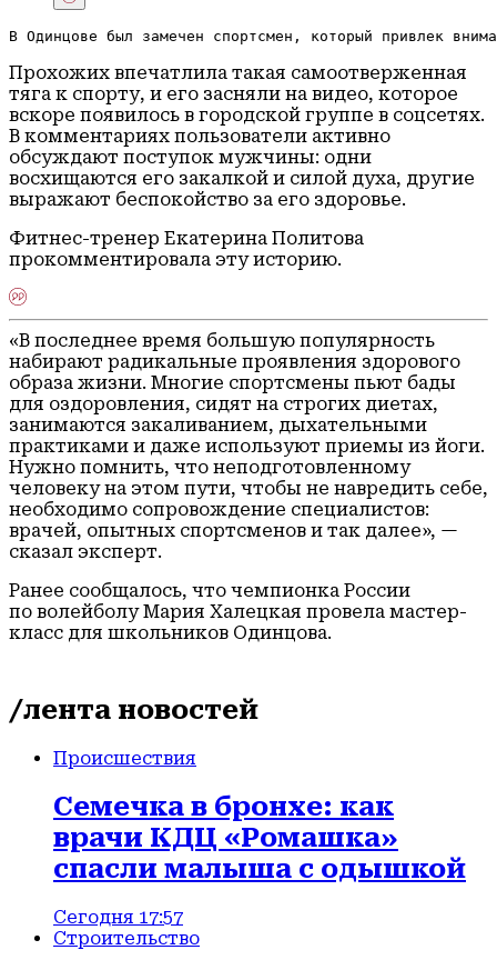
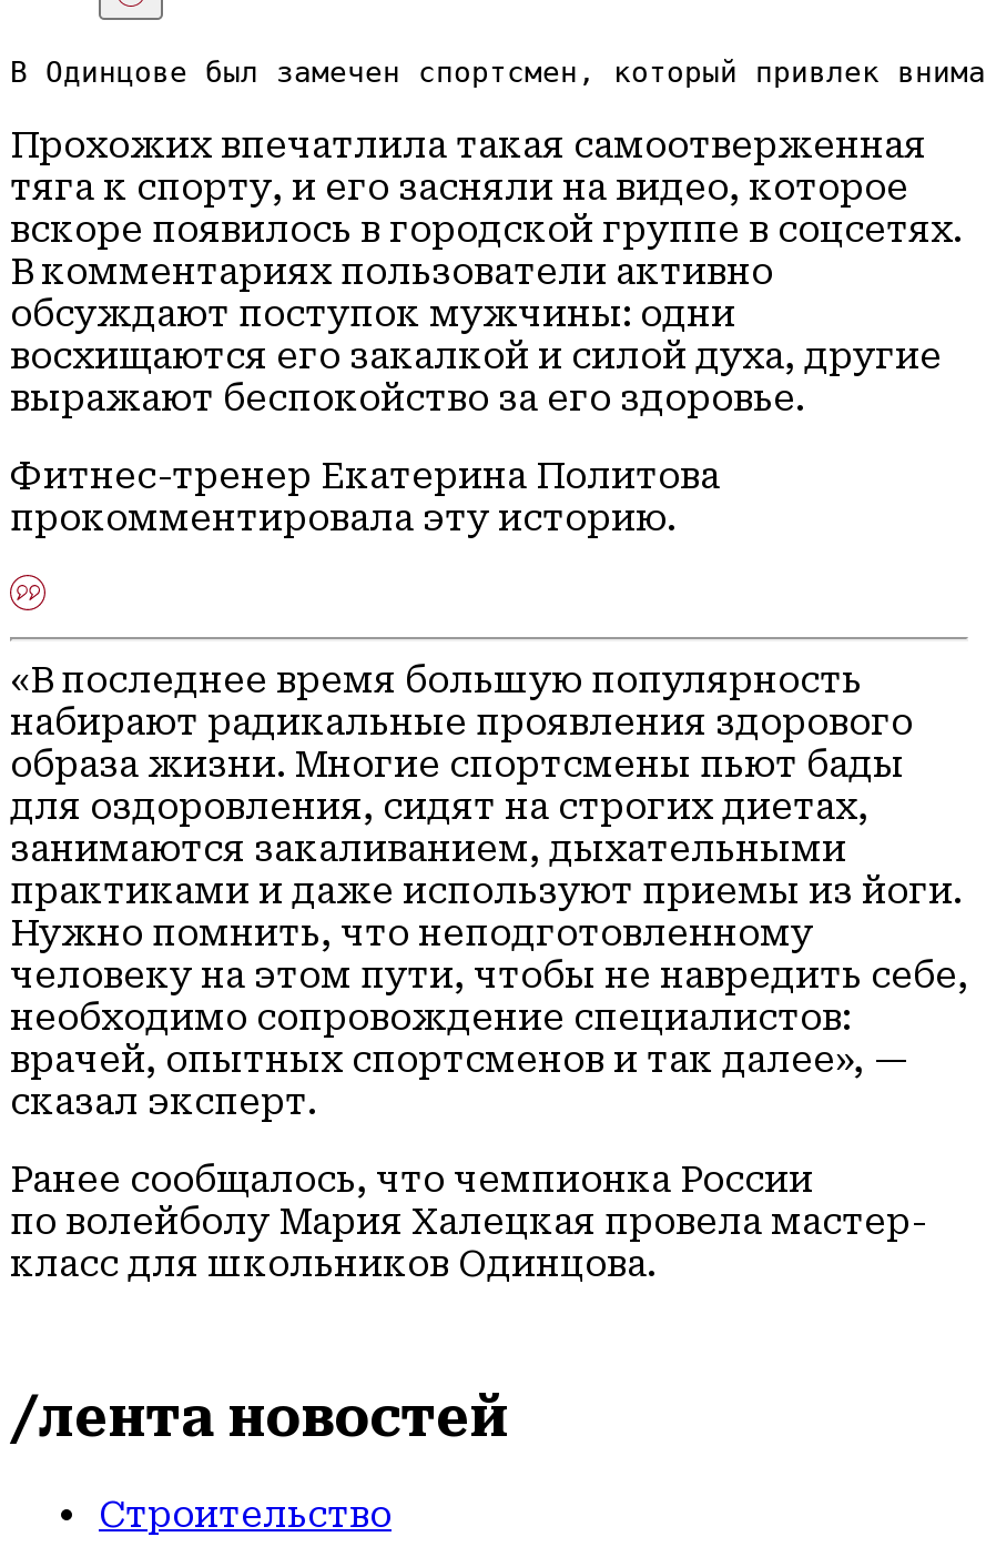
[53,747,466,927] Происшествия | Семечка в бронхе: как | врачи КДЦ «Ромашка» | спасли малыша с одышкой | Сегодня 17:57 -> none

